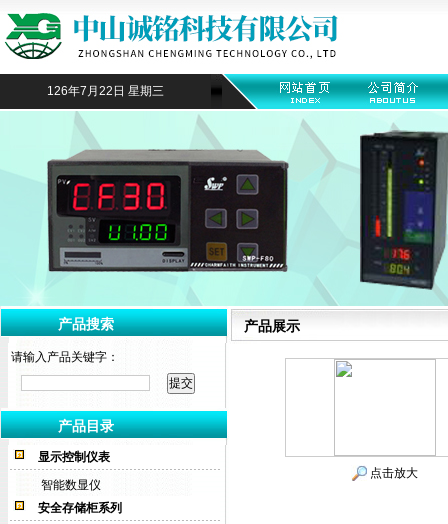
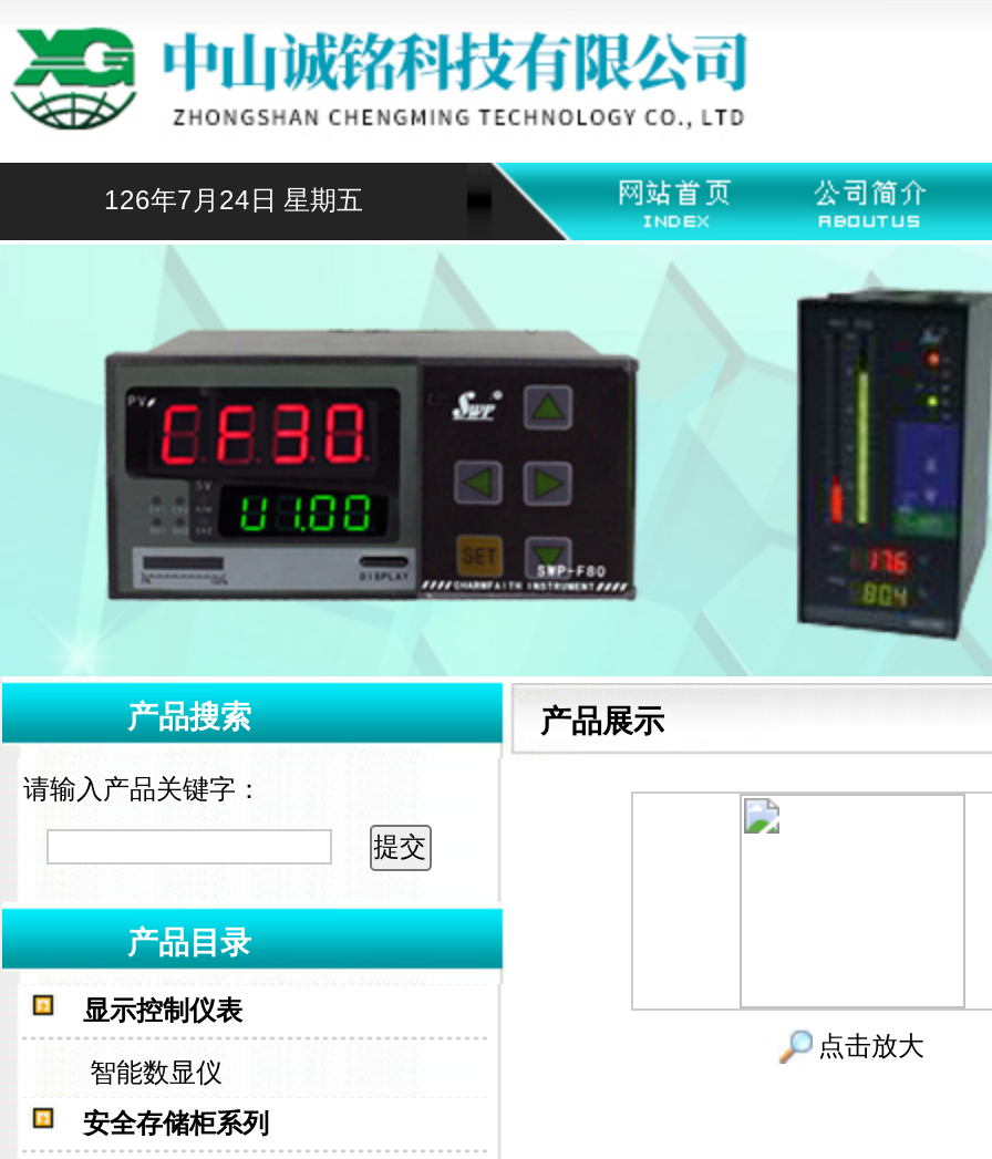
[47,84,164,98] 126年7月22日 星期三 -> [104,185,363,216] 126年7月24日 星期五

